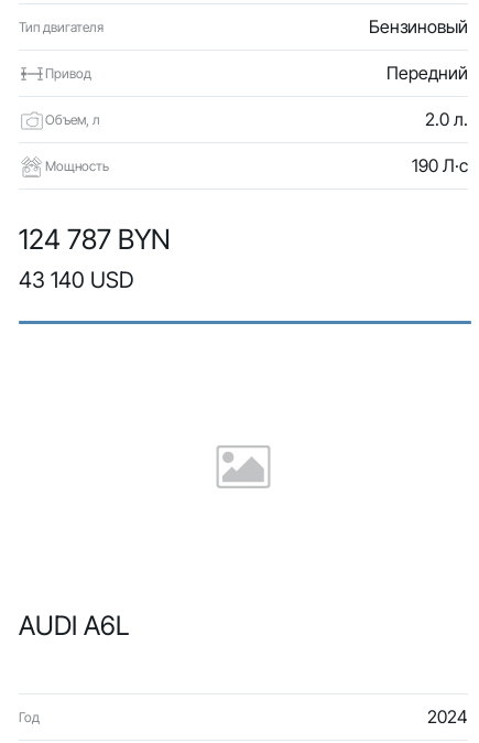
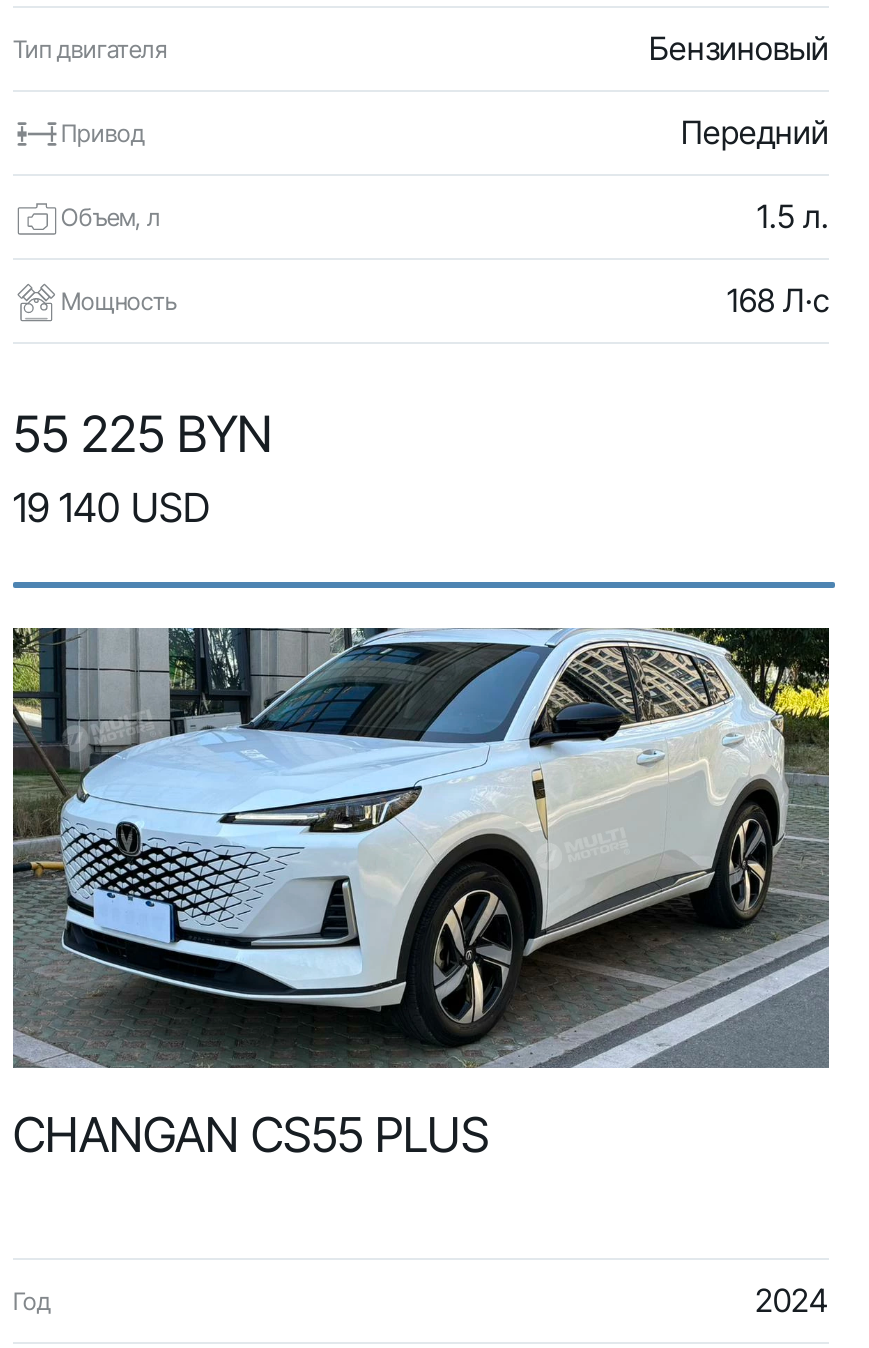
[425,108,468,130] 2.0 л. -> [757,196,829,236] 1.5 л.
[412,154,468,176] 190 Л·с -> [727,280,829,320] 168 Л·с
none -> [11,626,831,1070] [image]
[19,223,171,293] 124 787 BYN | 43 140 USD -> [13,404,273,532] 55 225 BYN | 19 140 USD
[19,610,129,642] AUDI A6L -> [13,1106,489,1164] CHANGAN CS55 PLUS

